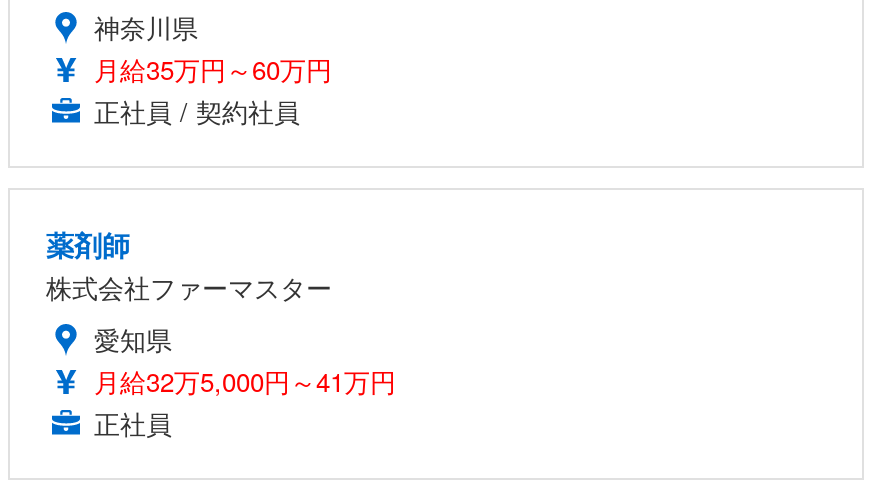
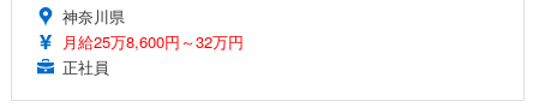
[46,51,396,401] 月給35万円～60万円 | 正社員 / 契約社員 | 薬剤師 | 株式会社ファーマスター | 愛知県 | 月給32万5,000円～41万円 -> [62,31,244,53] 月給25万8,600円～32万円

